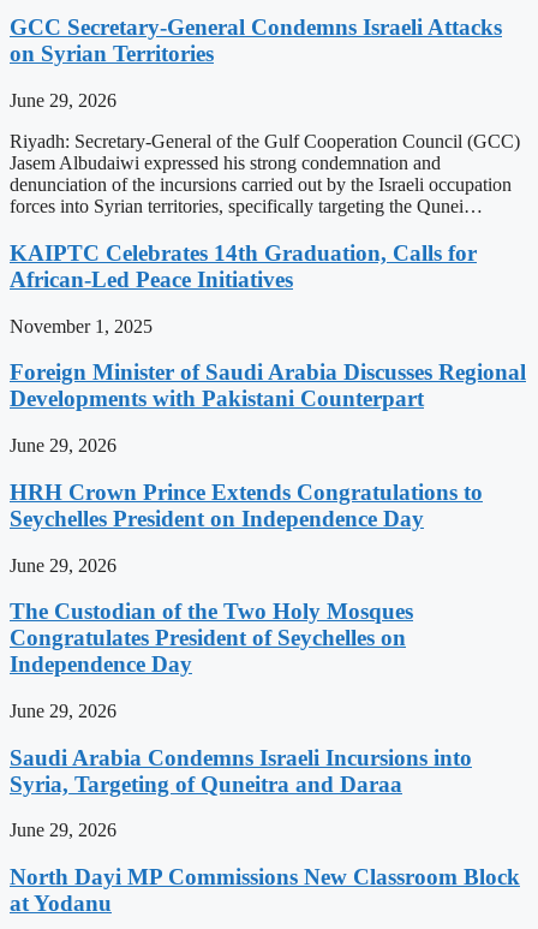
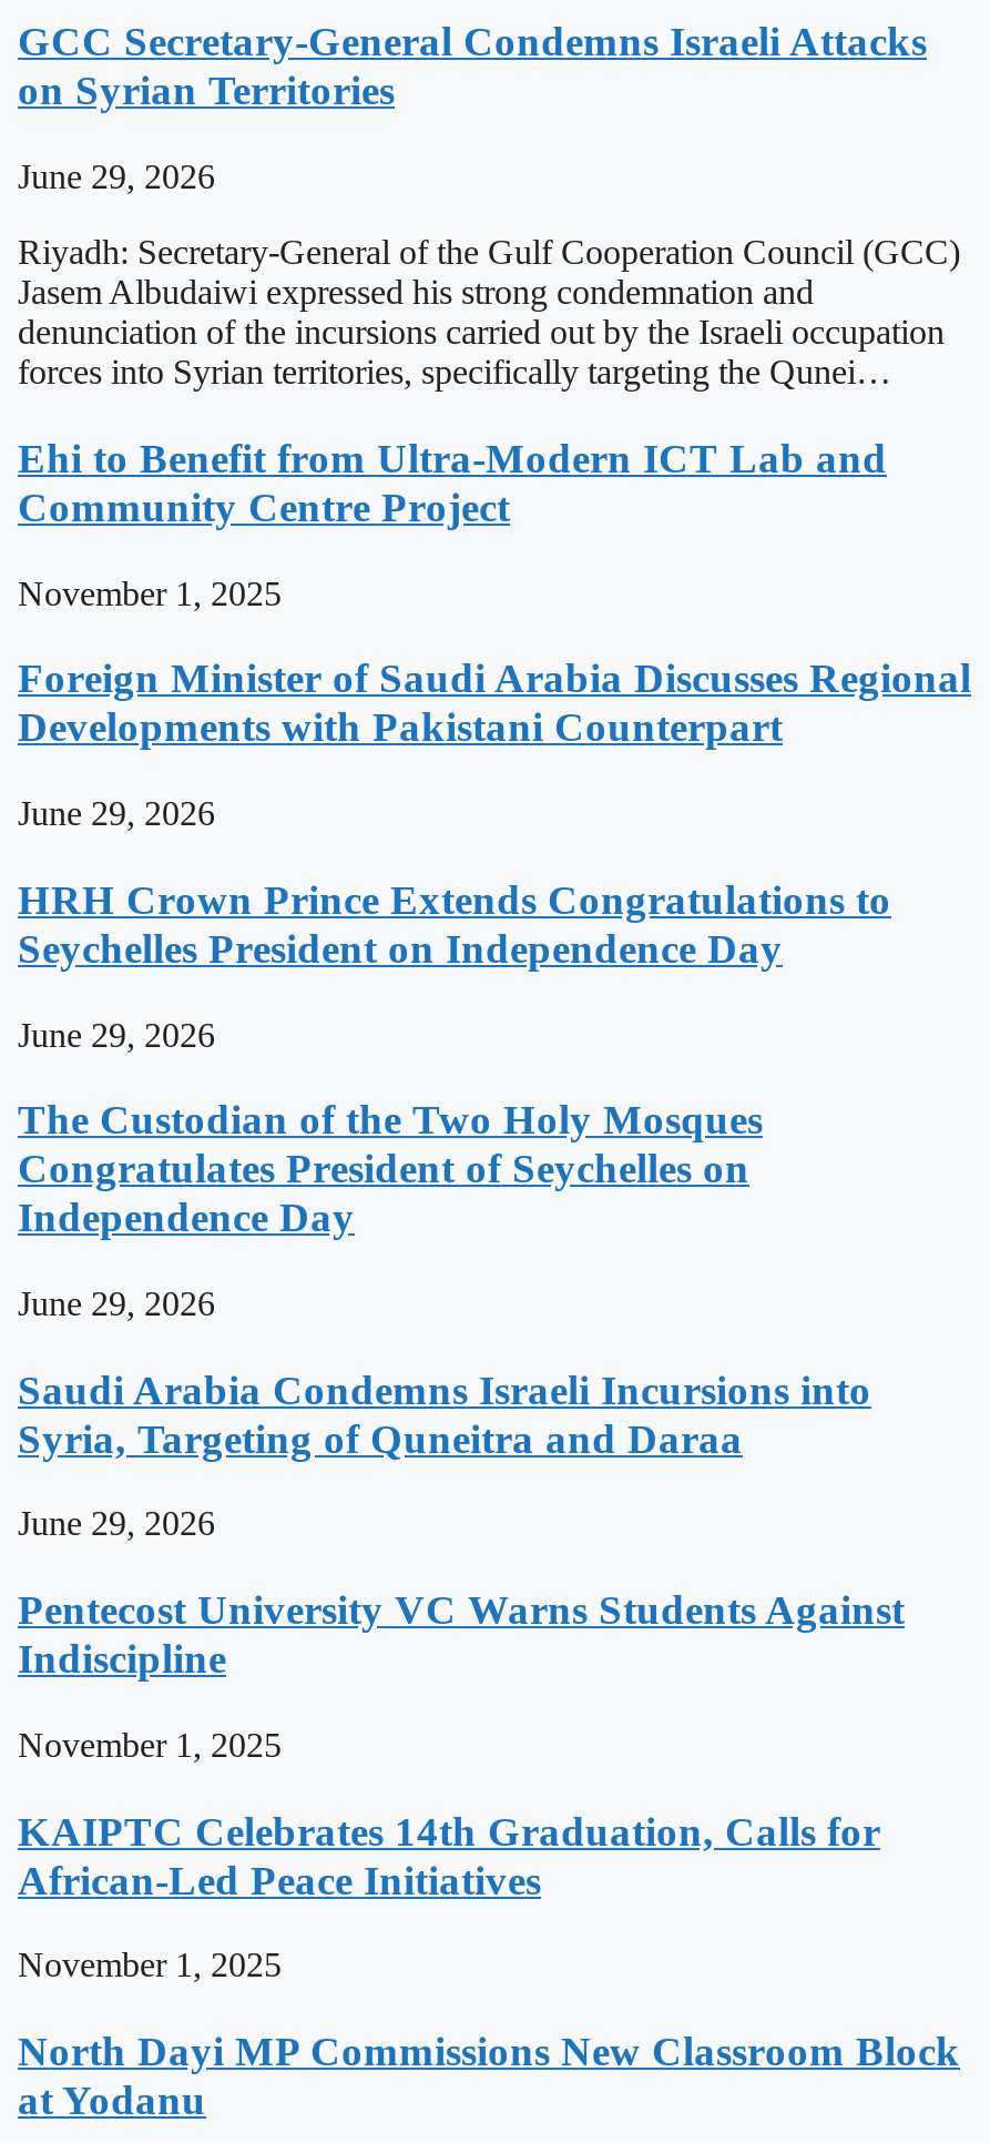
none -> [18,435,887,530] Ehi to Benefit from Ultra-Modern ICT Lab and | Community Centre Project
moved [10,240,477,292] -> [18,1807,880,1902]: KAIPTC Celebrates 14th Graduation, Calls for | African-Led Peace Initiatives
none -> [18,1586,905,1984] Pentecost University VC Warns Students Against | Indiscipline | November 1, 2025 | November 1, 2025

